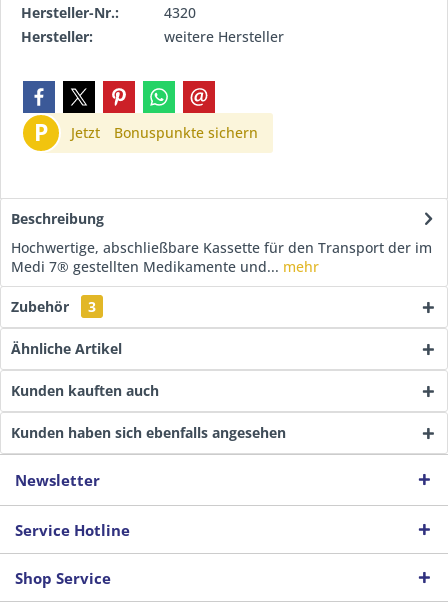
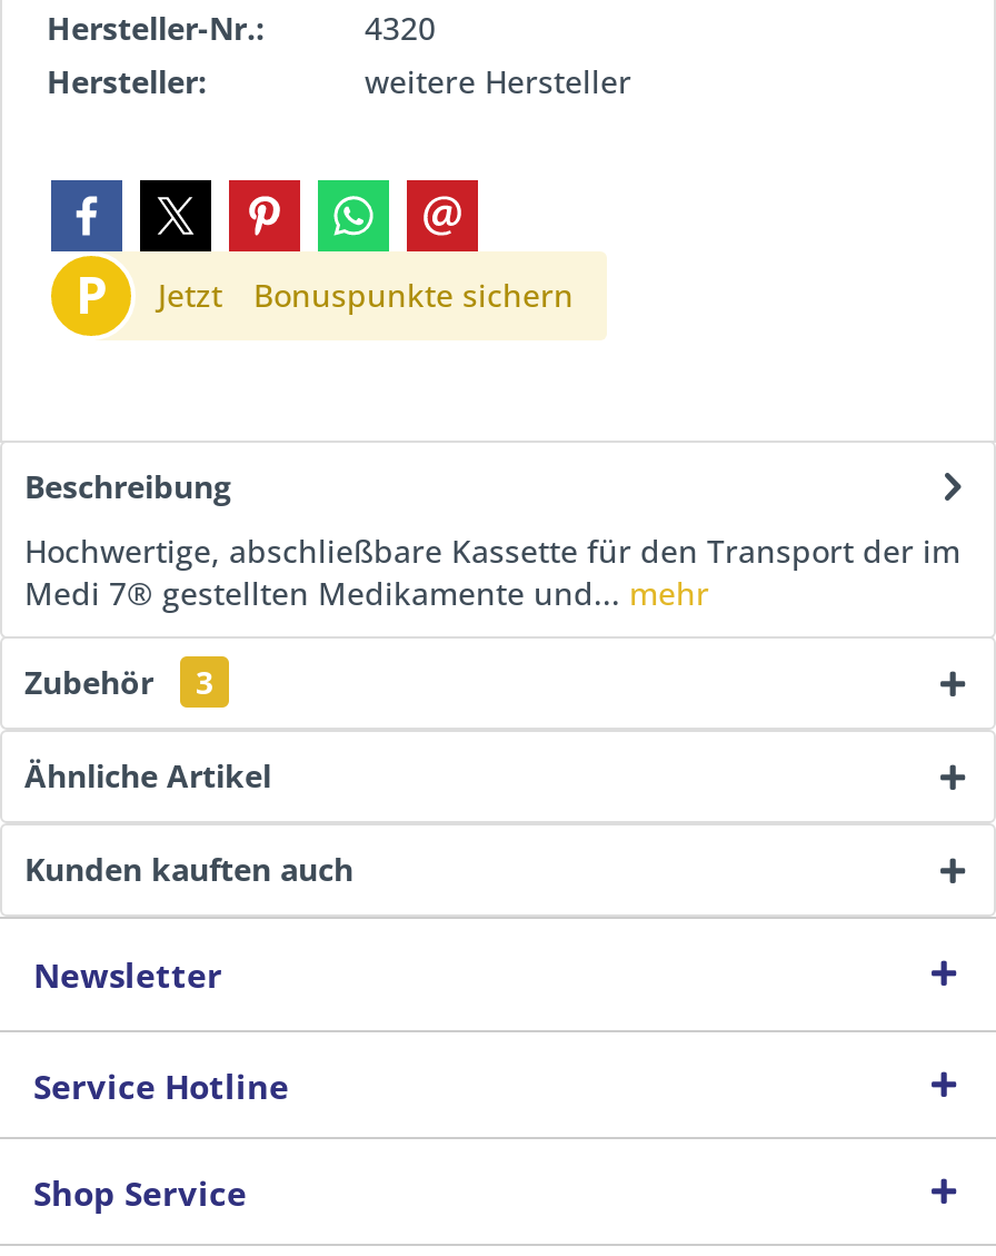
[11,423,286,442] Kunden haben sich ebenfalls angesehen -> none

